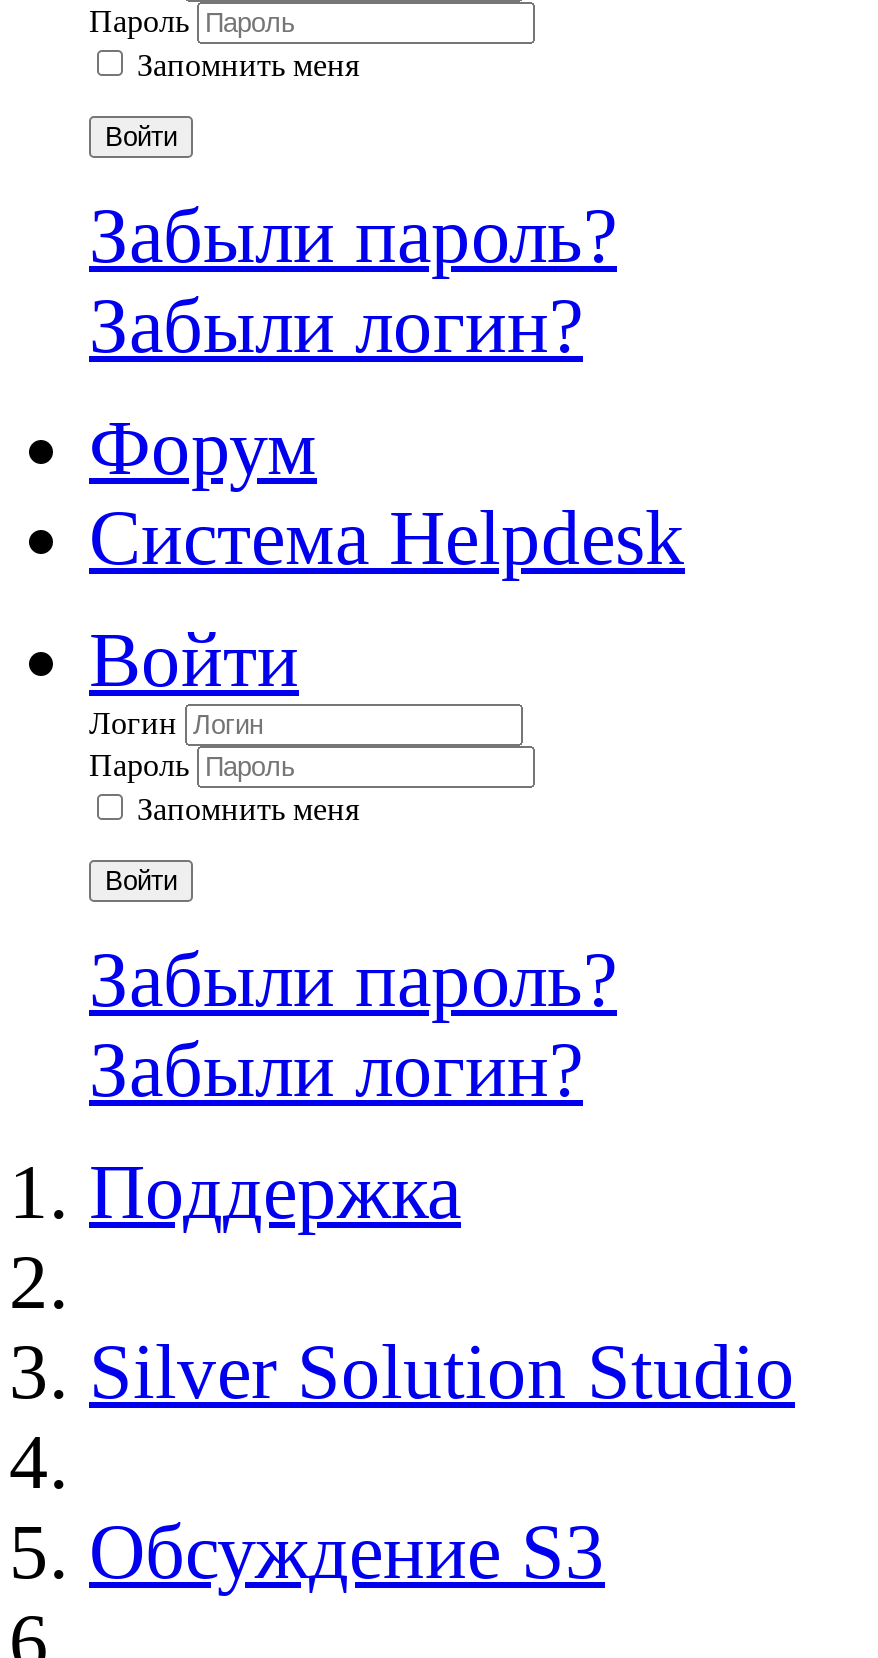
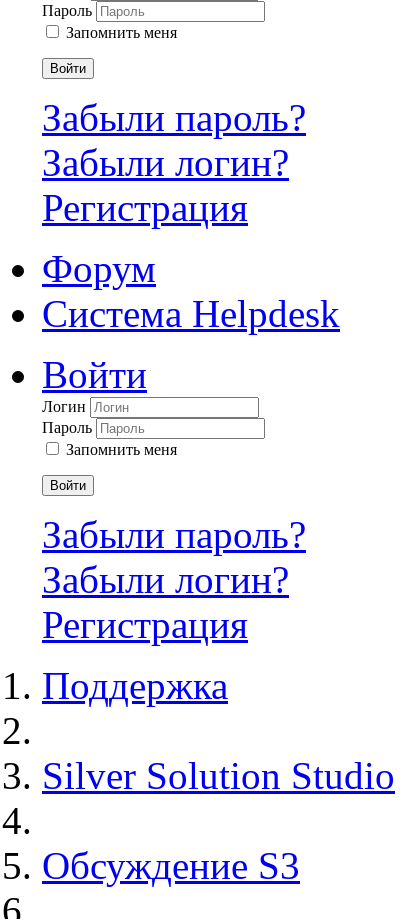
none -> [42,186,248,229] Регистрация
none -> [42,603,248,646] Регистрация

